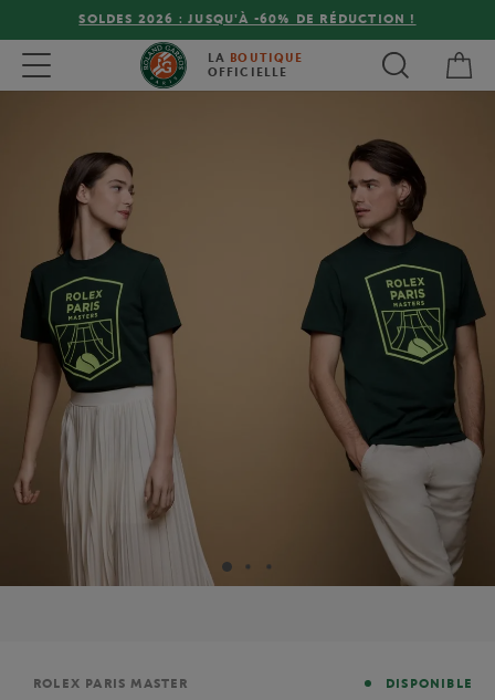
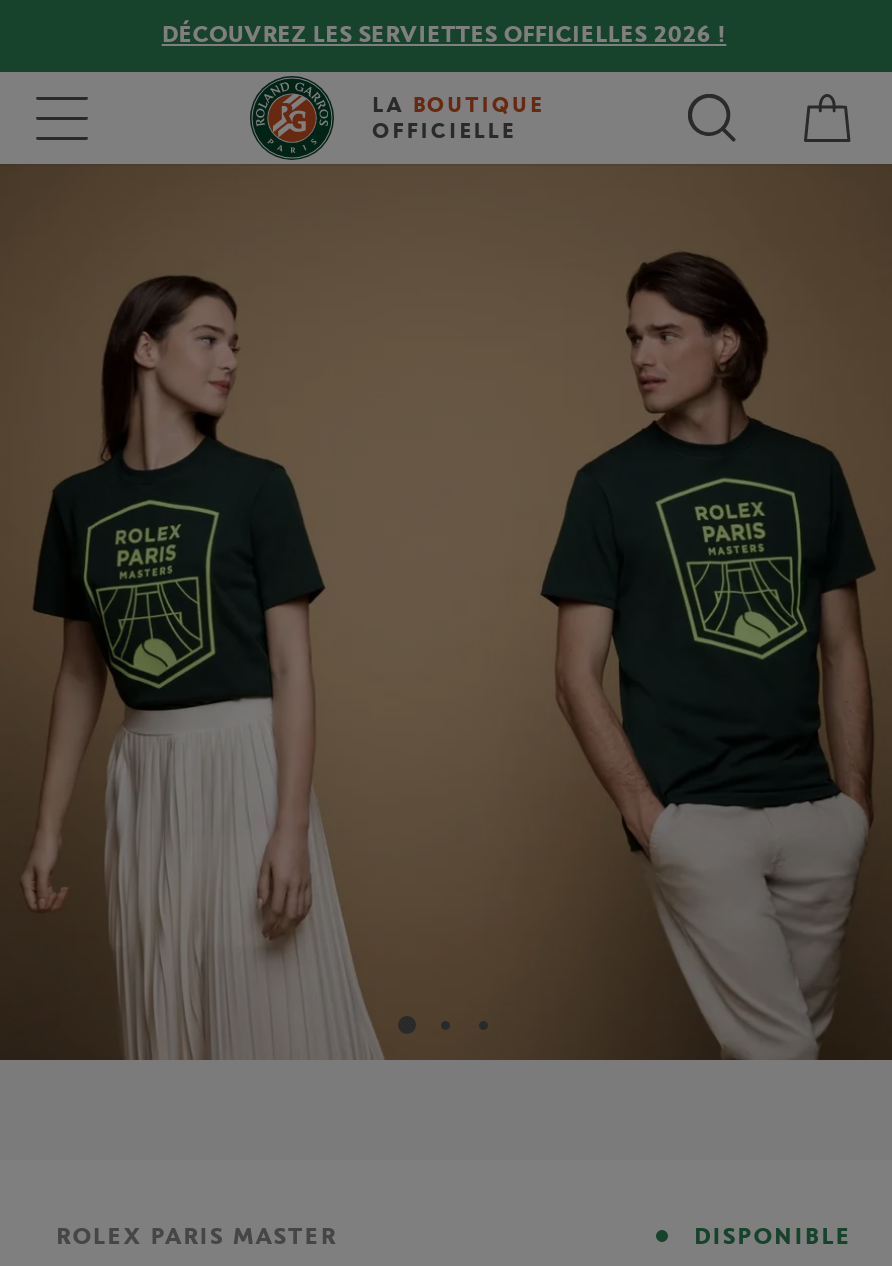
[79,11,416,27] SOLDES 2026 : JUSQU'À -60% DE RÉDUCTION ! -> [162,20,726,48] DÉCOUVREZ LES SERVIETTES OFFICIELLES 2026 !

